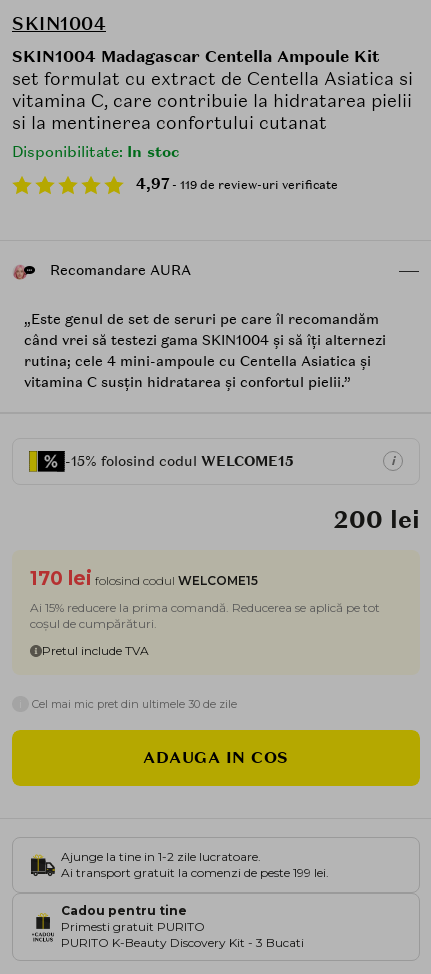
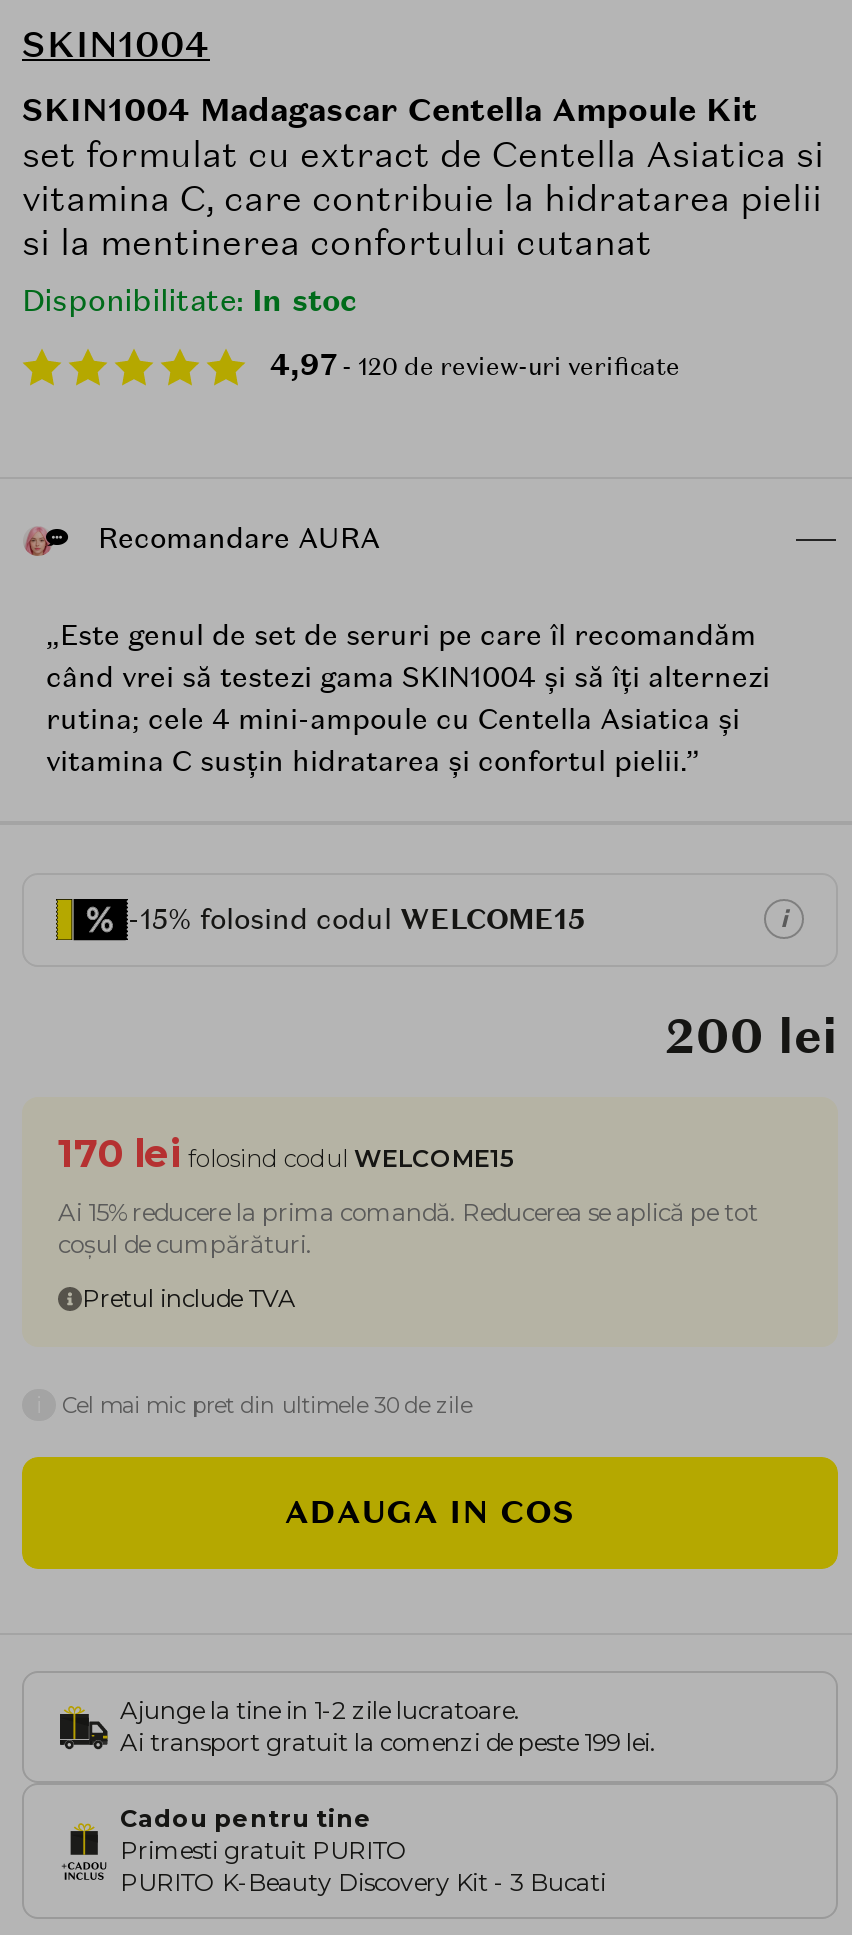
[136,174,338,194] 4,97 - 119 de review-uri verificate -> [270,346,680,386] 4,97 - 120 de review-uri verificate

